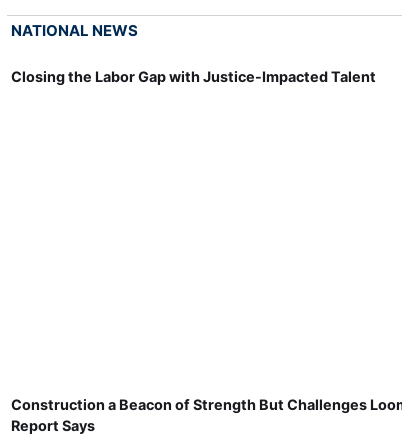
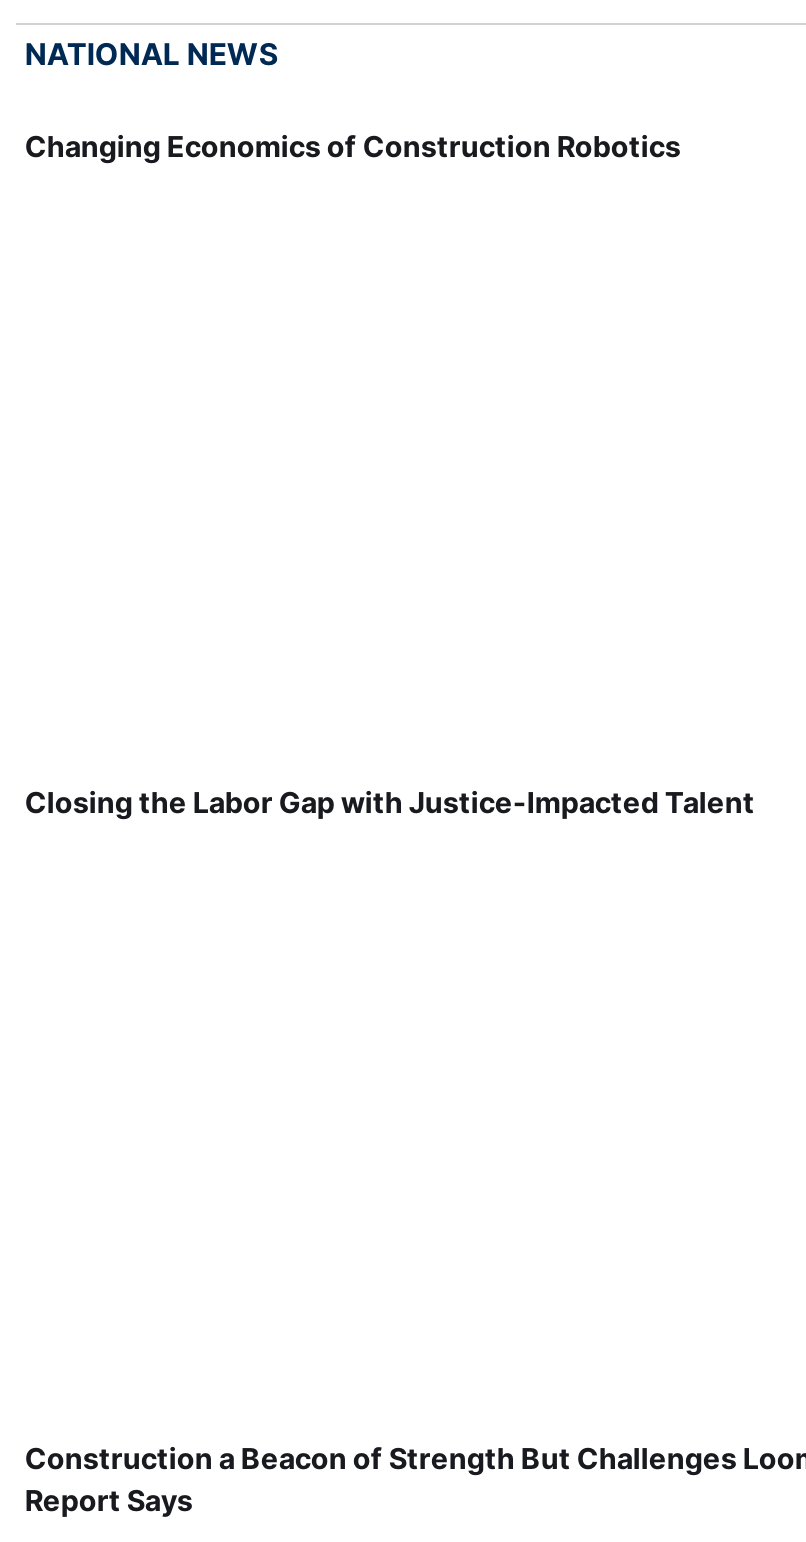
none -> [25,129,681,163] Changing Economics of Construction Robotics

